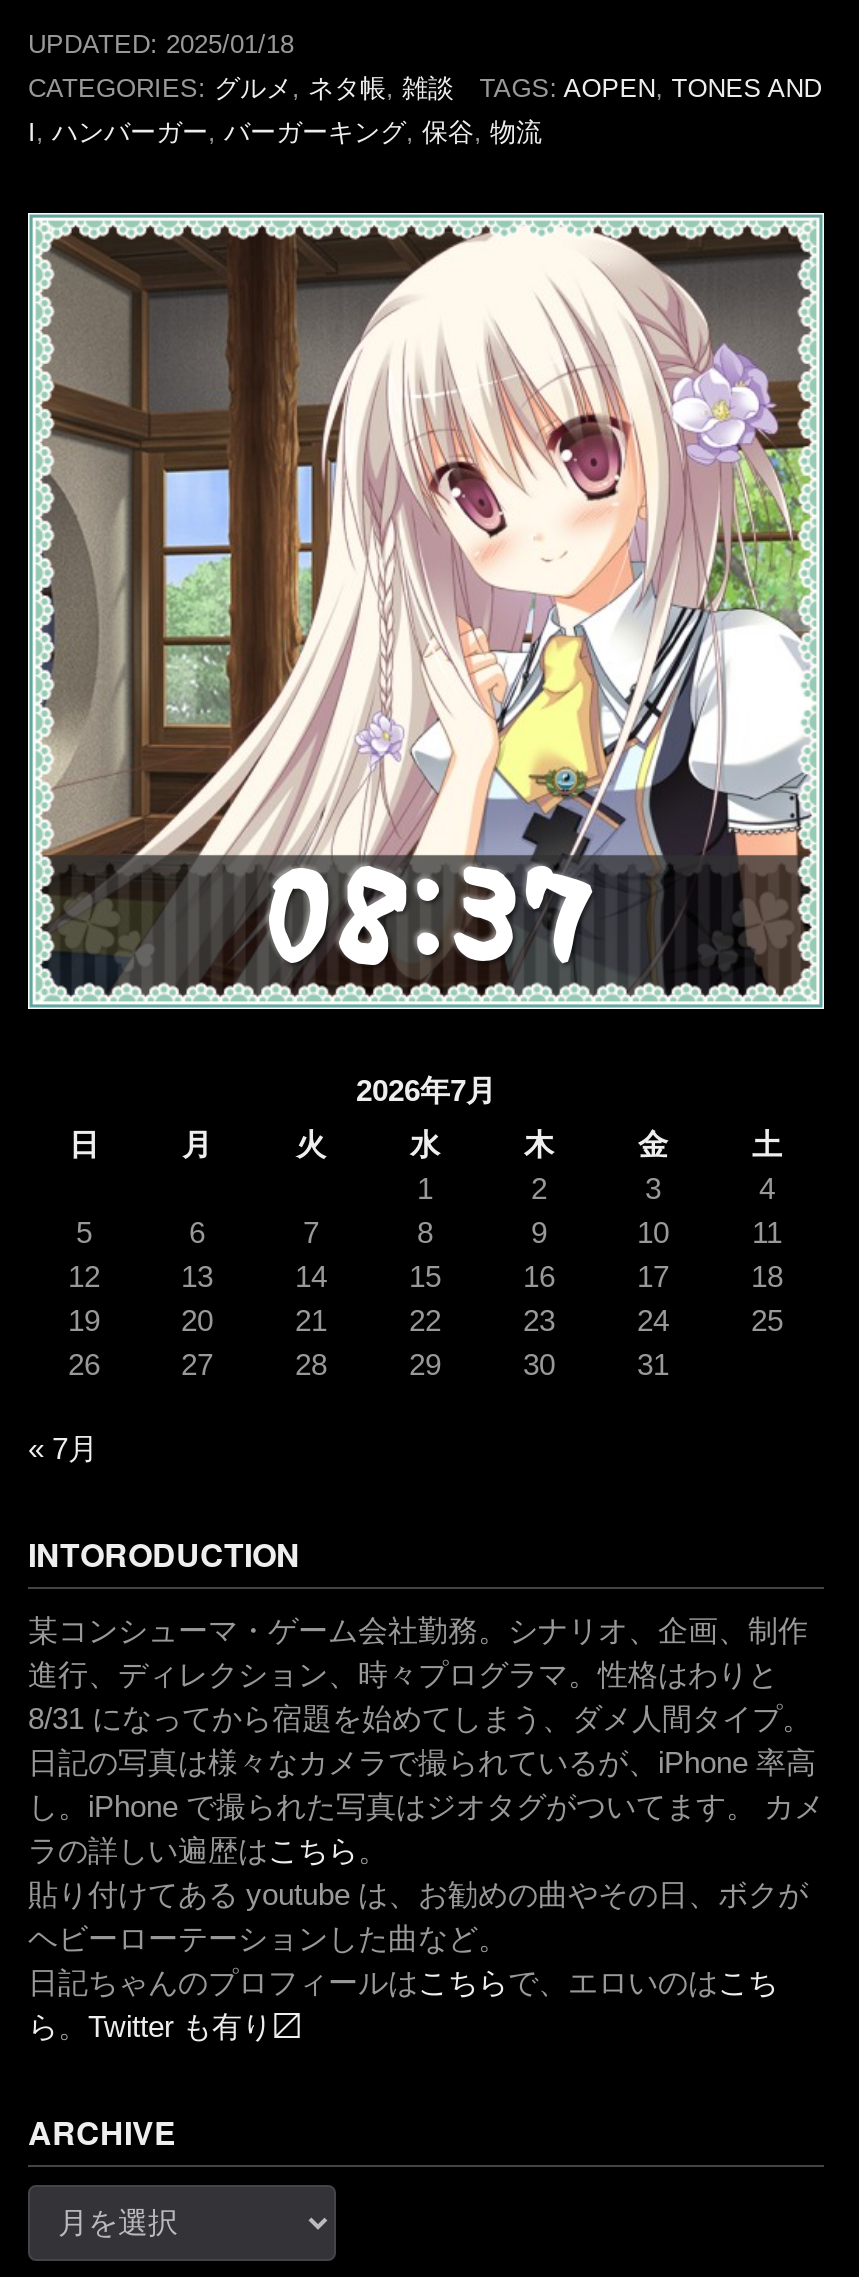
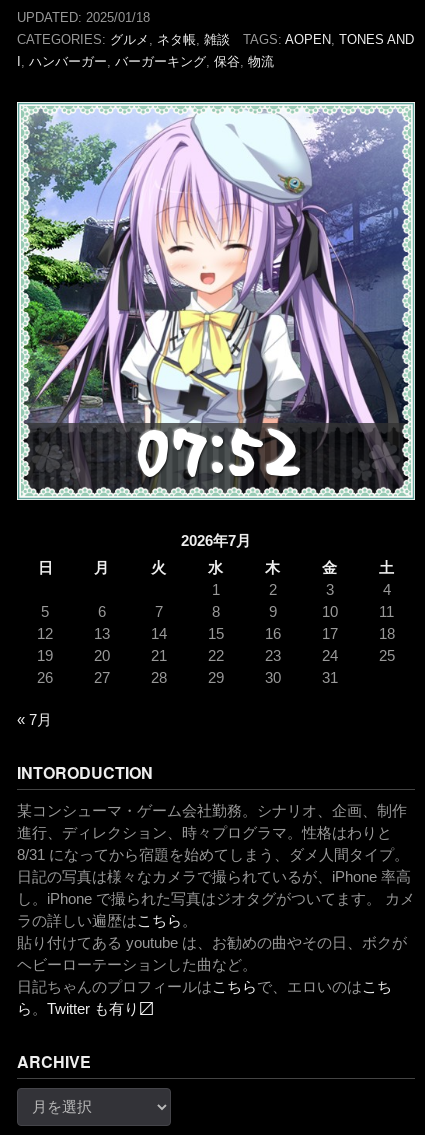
[42,225,812,993] [image] -> [23,108,409,492] [image]

